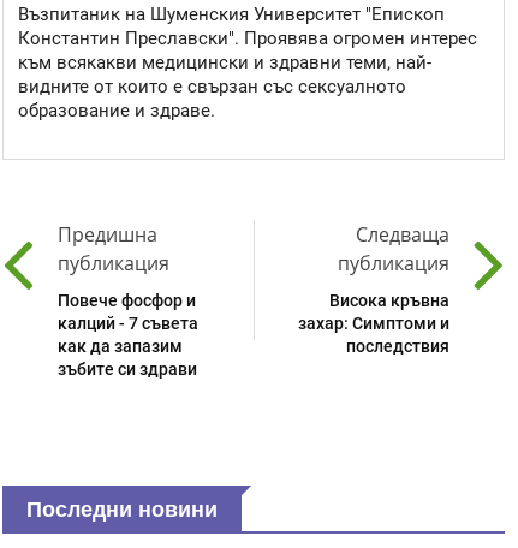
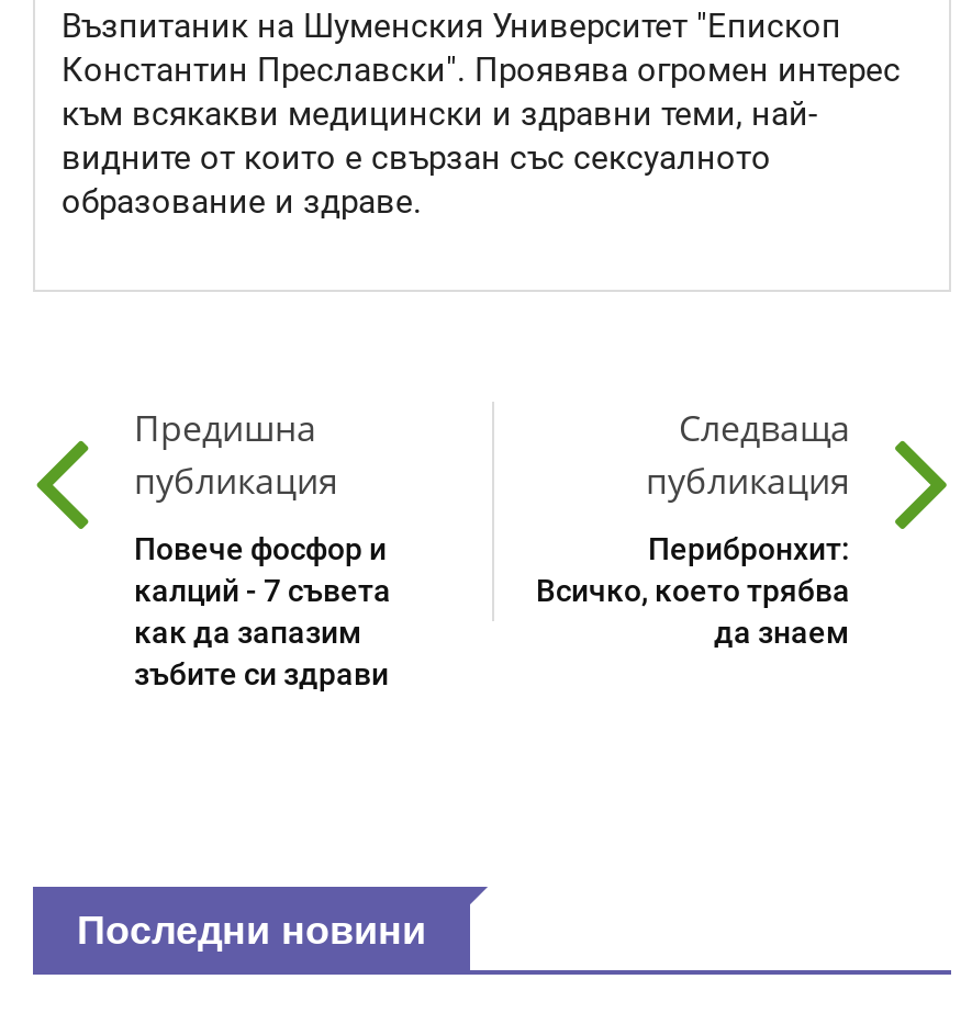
[298,291,449,356] Висока кръвна | захар: Симптоми и | последствия -> [536,531,850,650] Перибронхит: | Всичко, което трябва | да знаем

